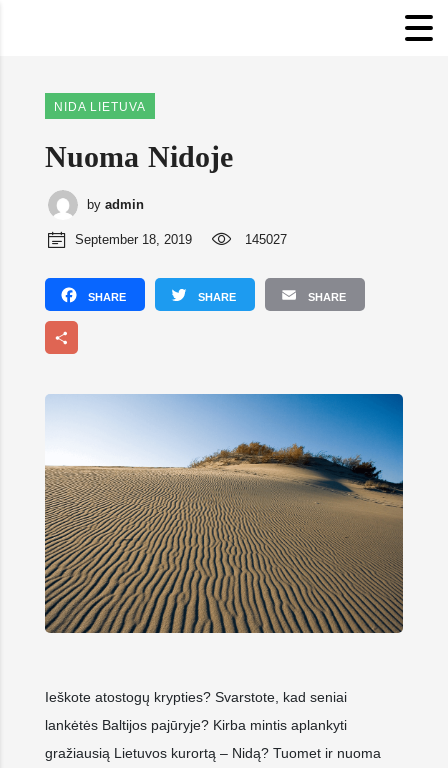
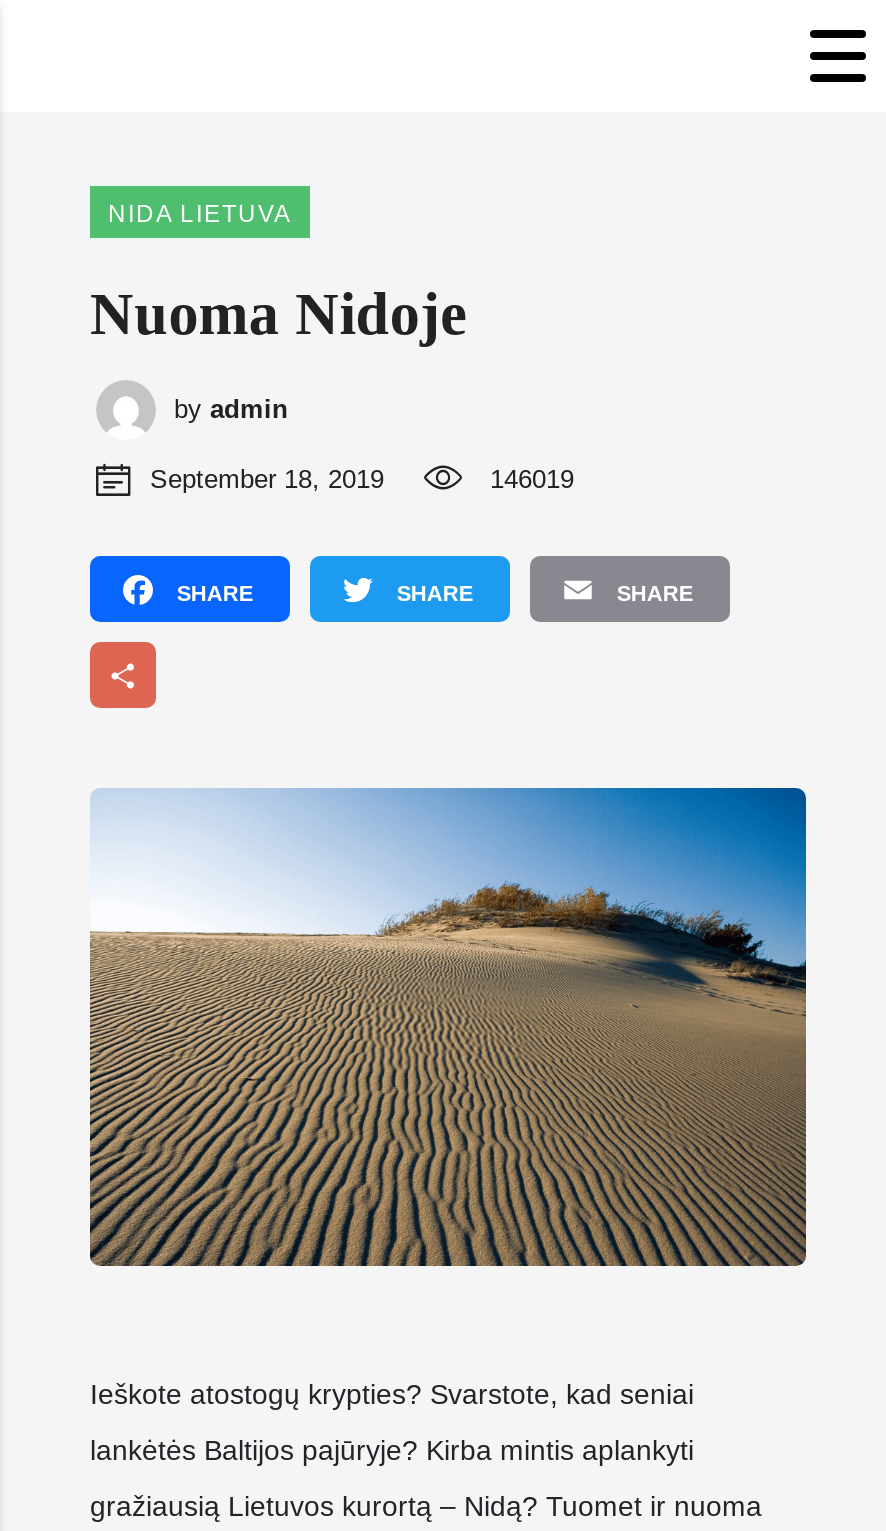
[241,232,287,247] 145027 -> [482,464,574,494] 146019

